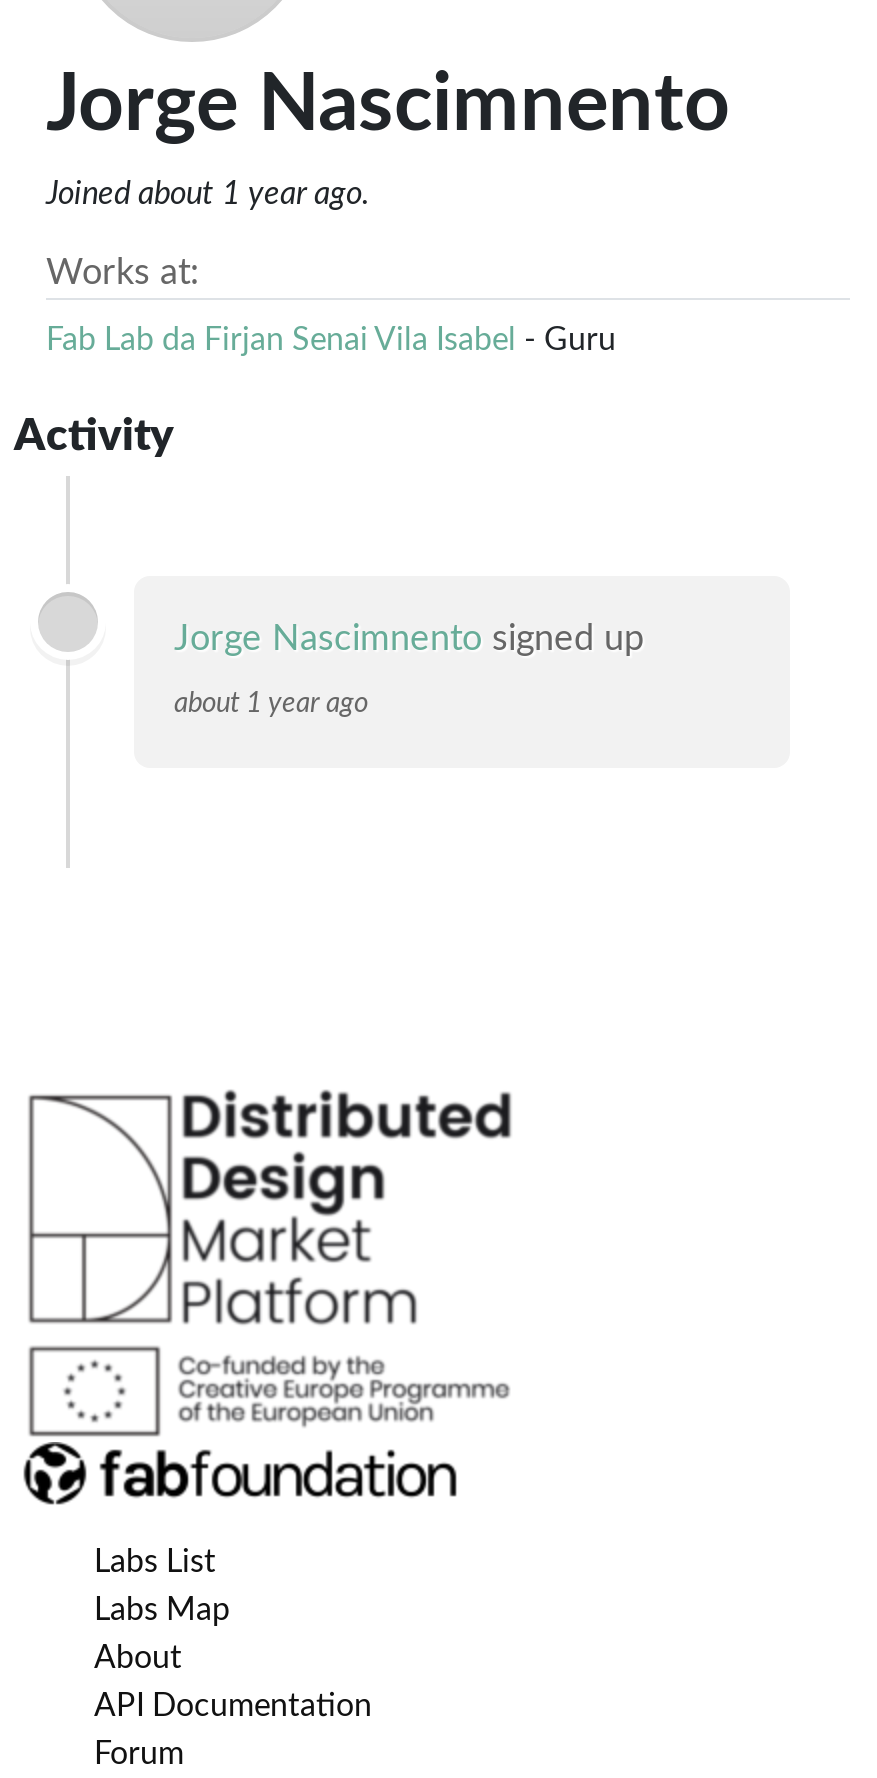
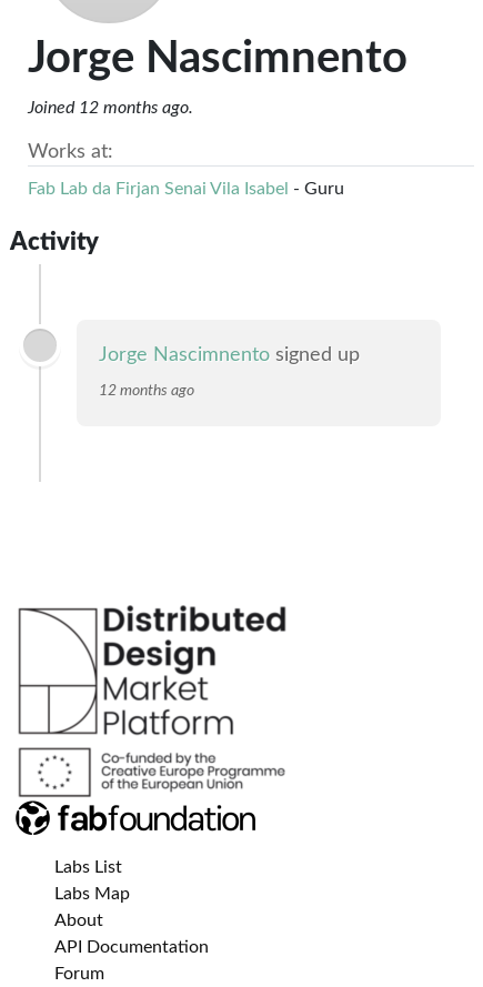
[46,178,370,210] Joined about 1 year ago. -> [28,99,193,117] Joined 12 months ago.
[174,690,368,718] about 1 year ago -> [99,383,194,399] 12 months ago

